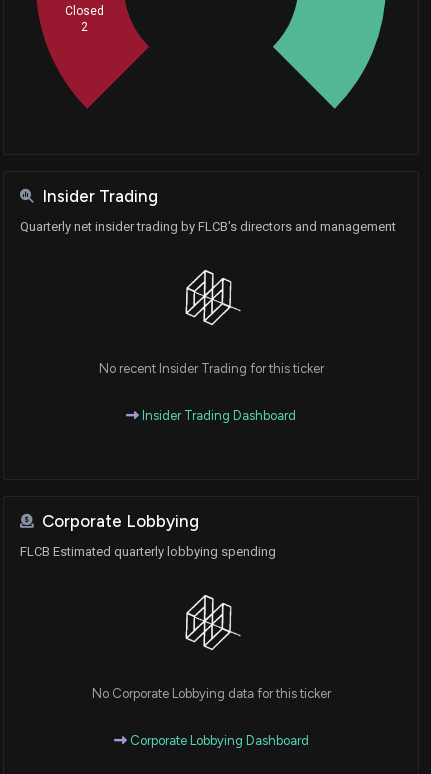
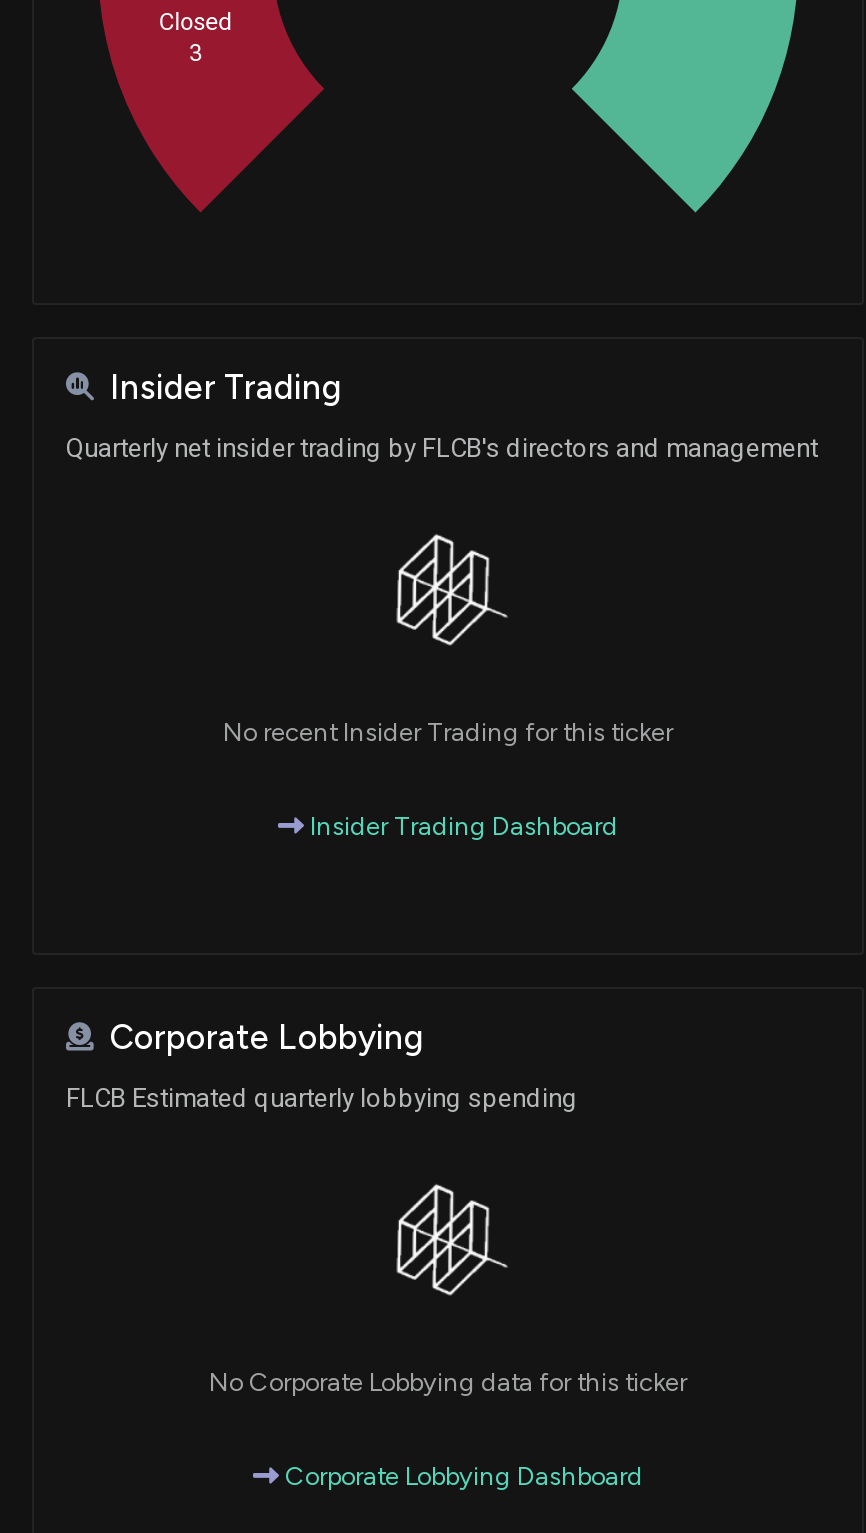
[81,19,88,33] 2 -> [189,39,202,67] 3

